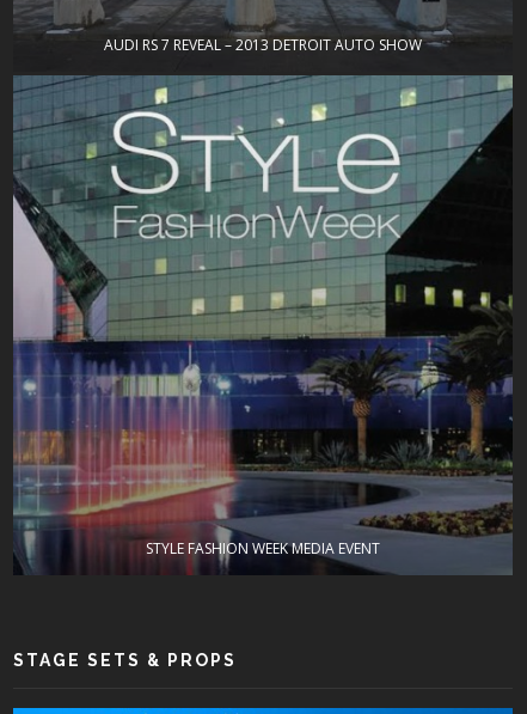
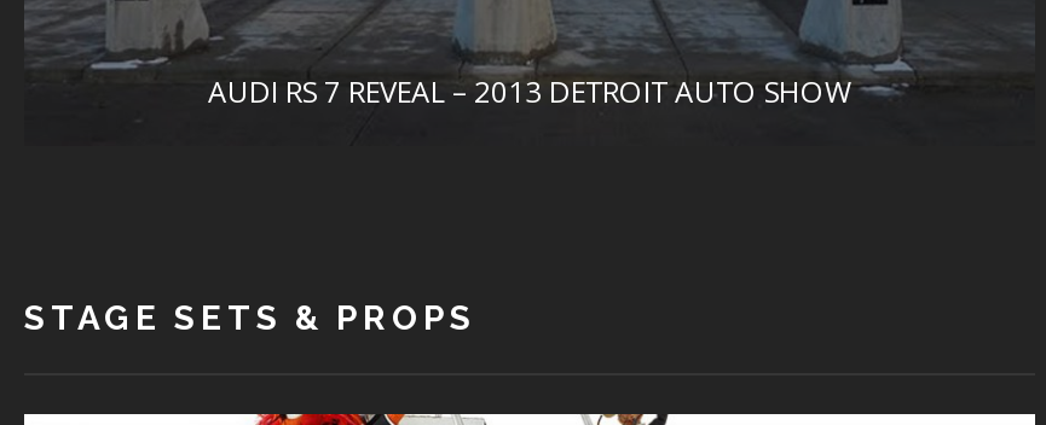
[13,74,514,575] [image] | STYLE FASHION WEEK MEDIA EVENT -> none

